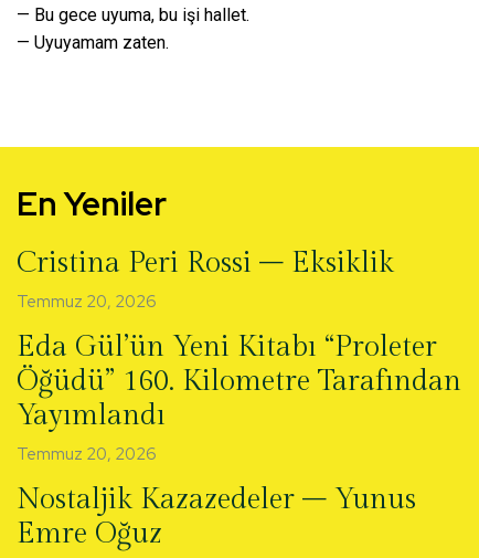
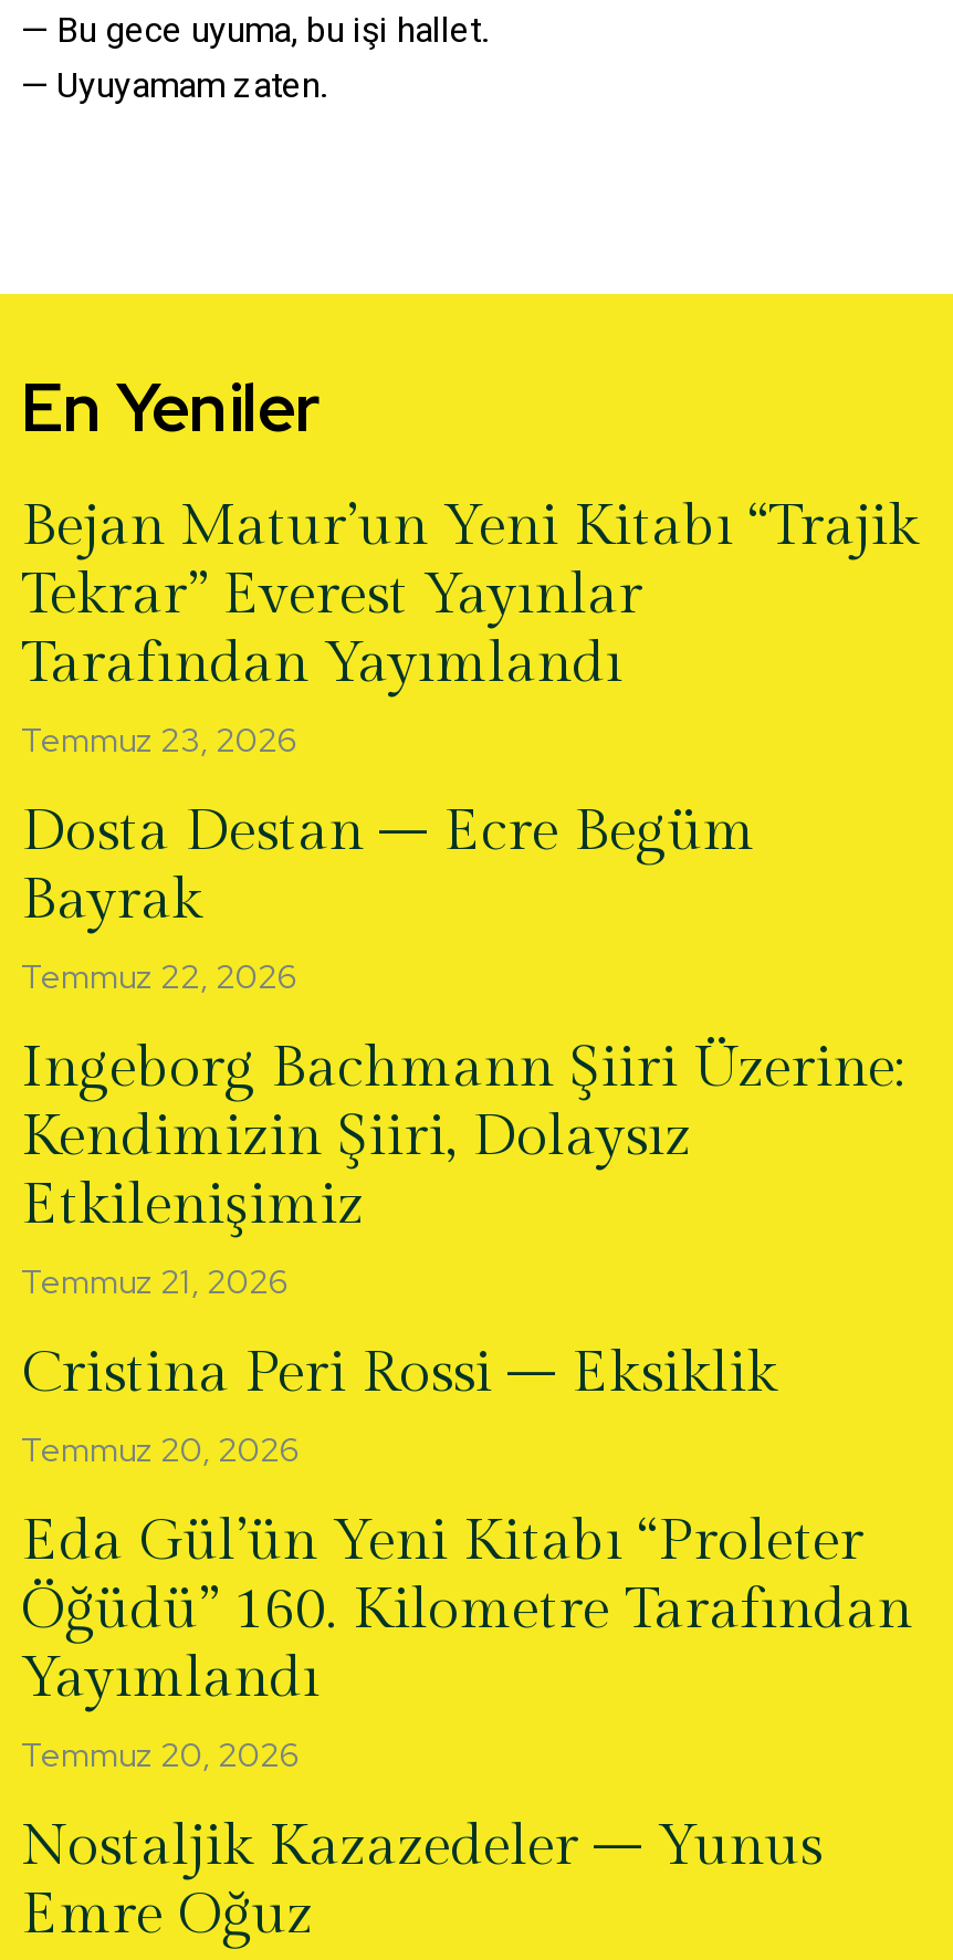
none -> [21,493,919,1304] Bejan Matur’un Yeni Kitabı “Trajik | Tekrar” Everest Yayınlar | Tarafından Yayımlandı | Temmuz 23, 2026 | Dosta Destan – Ecre Begüm | Bayrak | Temmuz 22, 2026 | Ingeborg Bachmann Şiiri Üzerine: | Kendimizin Şiiri, Dolaysız | Etkilenişimiz | Temmuz 21, 2026

